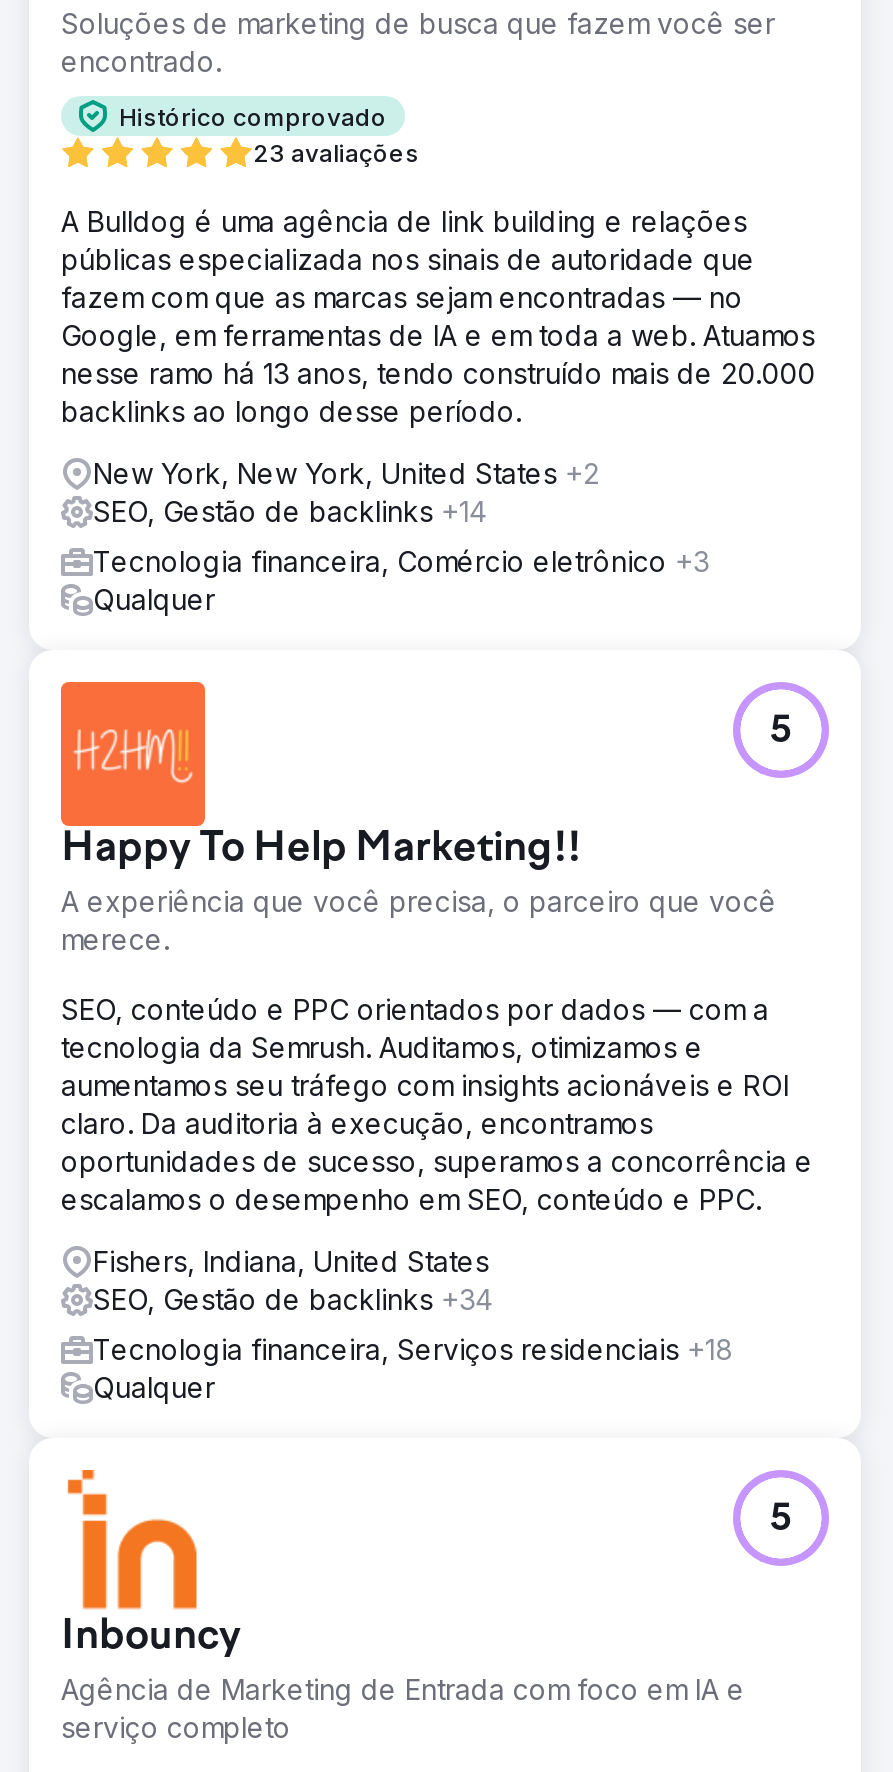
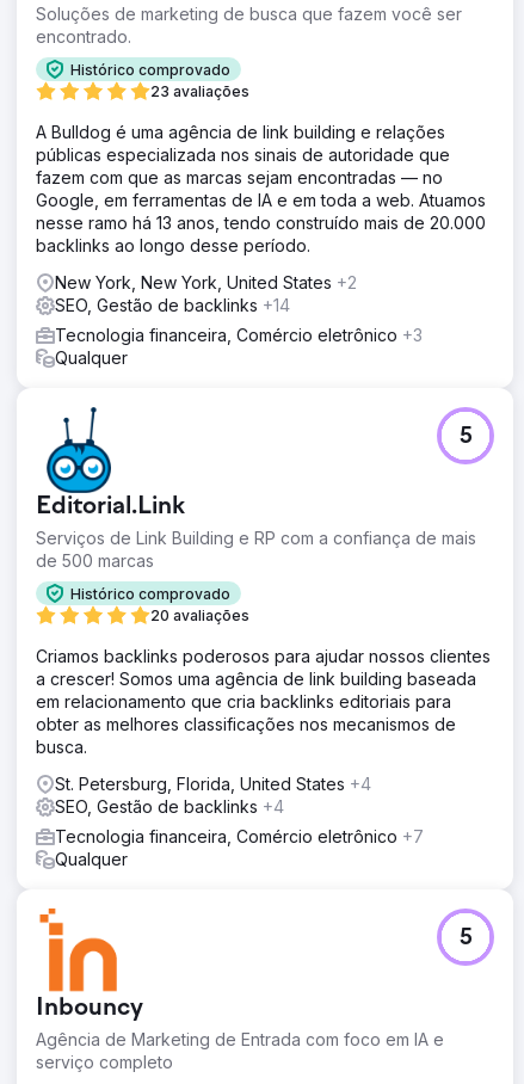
[59,680,777,956] [image] | Happy To Help Marketing!! | A experiência que você precisa, o parceiro que você | merece. -> [36,406,476,624] [image] | Editorial.Link | Serviços de Link Building e RP com a confiança de mais | de 500 marcas | Histórico comprovado | 20 avaliações
[61,992,813,1216] SEO, conteúdo e PPC orientados por dados — com a | tecnologia da Semrush. Auditamos, otimizamos e | aumentamos seu tráfego com insights acionáveis e ROI | claro. Da auditoria à execução, encontramos | oportunidades de sucesso, superamos a concorrência e | escalamos o desempenho em SEO, conteúdo e PPC. -> [36,646,491,757] Criamos backlinks poderosos para ajudar nossos clientes | a crescer! Somos uma agência de link building baseada | em relacionamento que cria backlinks editoriais para | obter as melhores classificações nos mecanismos de | busca.
[93,1244,493,1316] Fishers, Indiana, United States | SEO, Gestão de backlinks +34 -> [55,774,371,817] St. Petersburg, Florida, United States +4 | SEO, Gestão de backlinks +4
[93,1332,733,1366] Tecnologia financeira, Serviços residenciais +18 -> [55,826,424,846] Tecnologia financeira, Comércio eletrônico +7

